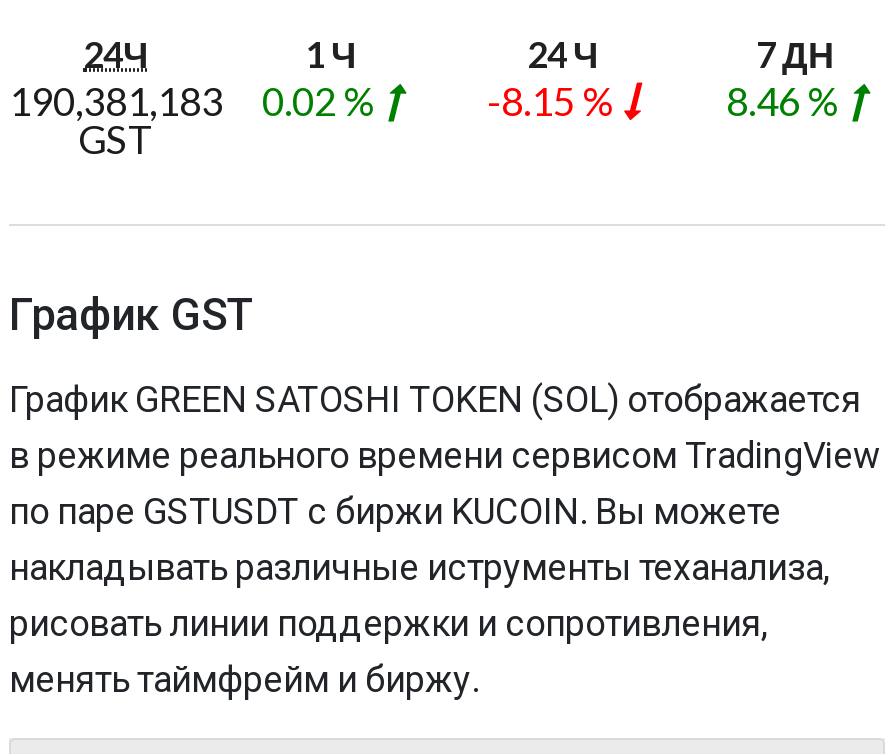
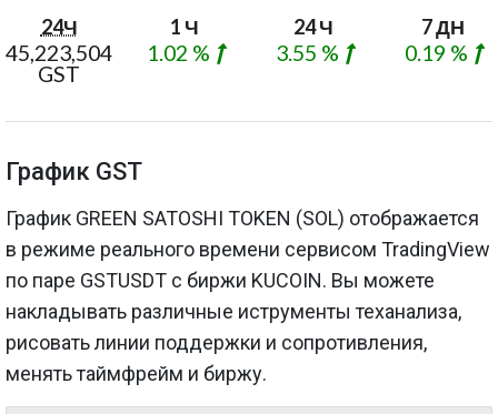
[9,77,223,123] 190,381,183 -> [6,40,112,65] 45,223,504
[262,77,384,123] 0.02 % -> [146,40,214,65] 1.02 %
[487,77,623,123] -8.15 % -> [275,40,343,65] 3.55 %
[726,77,848,123] 8.46 % -> [404,40,472,65] 0.19 %

